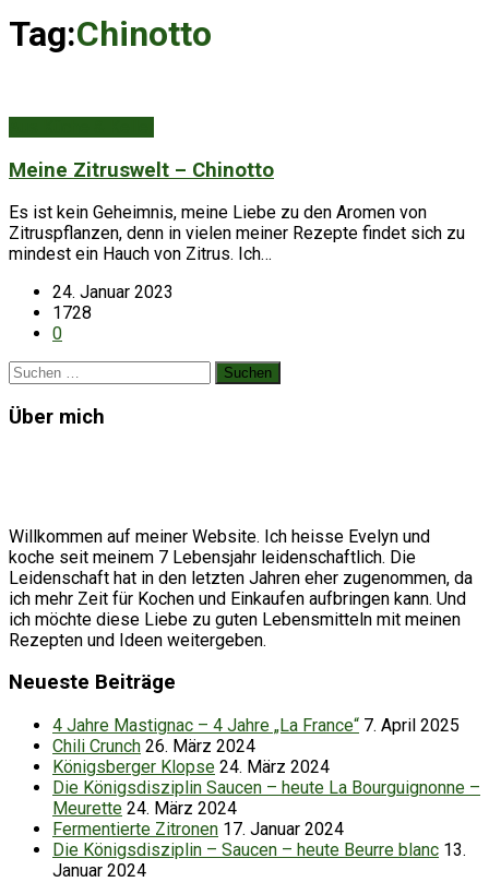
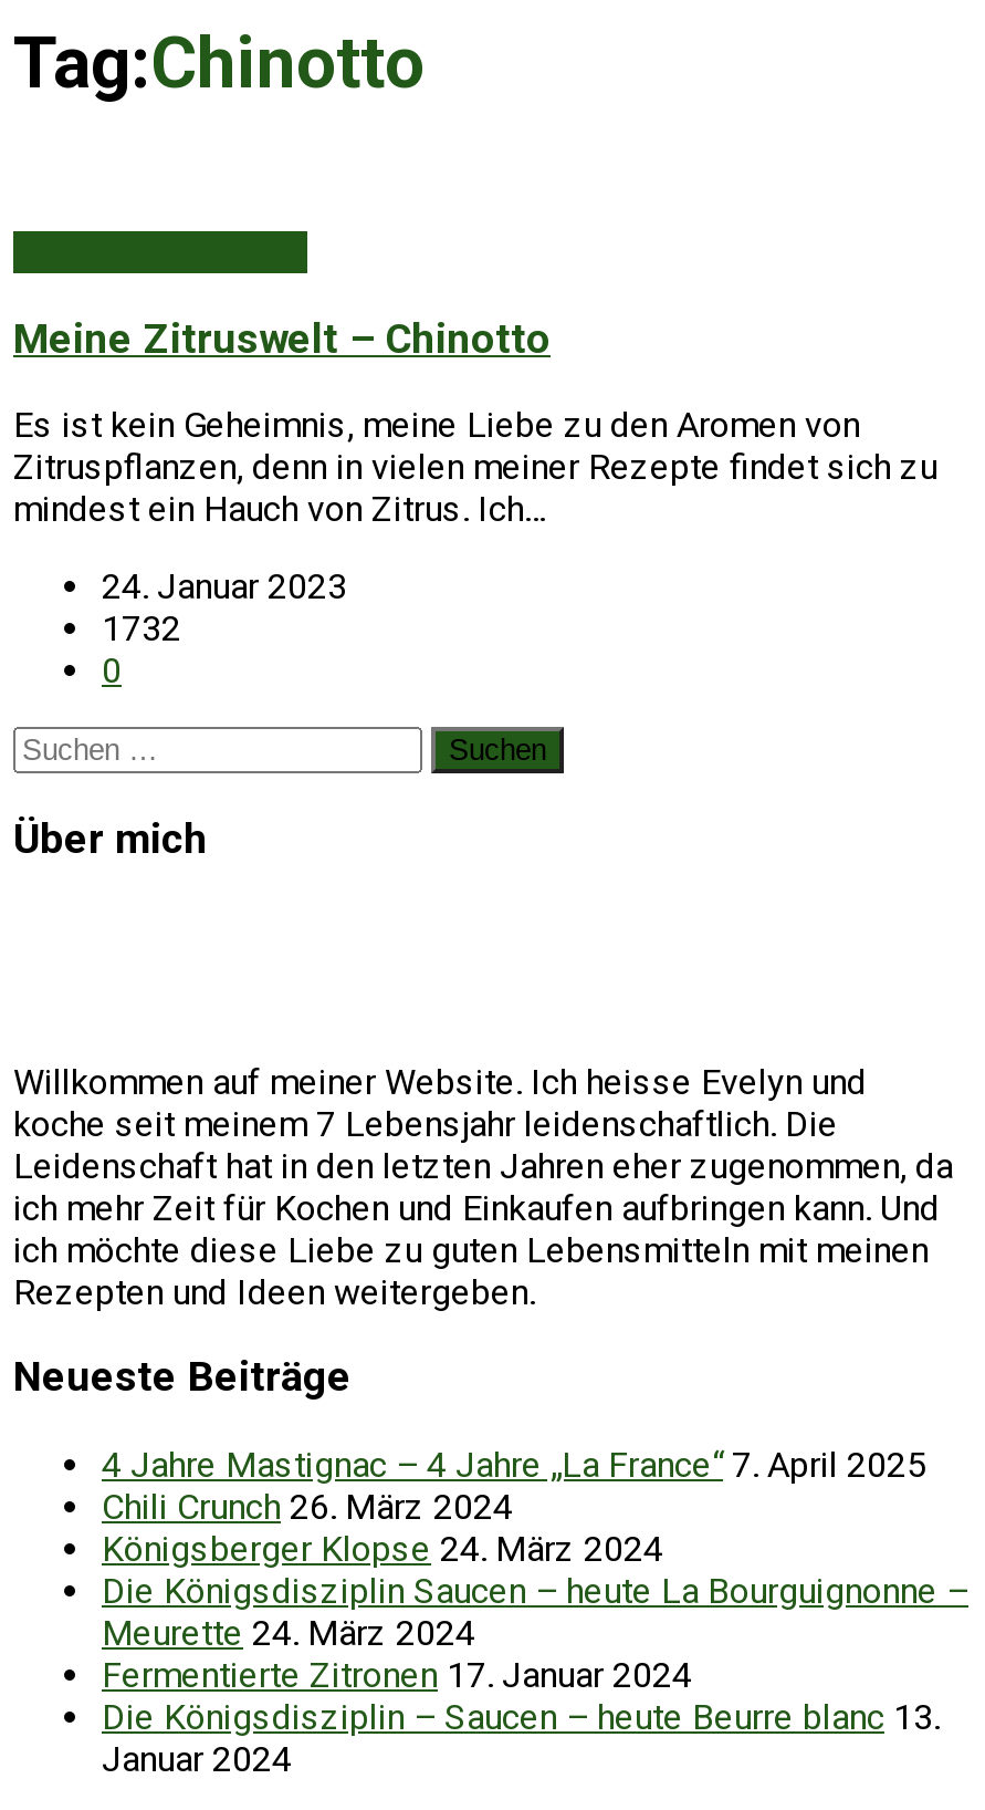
[52,303,92,323] 1728 -> [102,608,181,650] 1732

